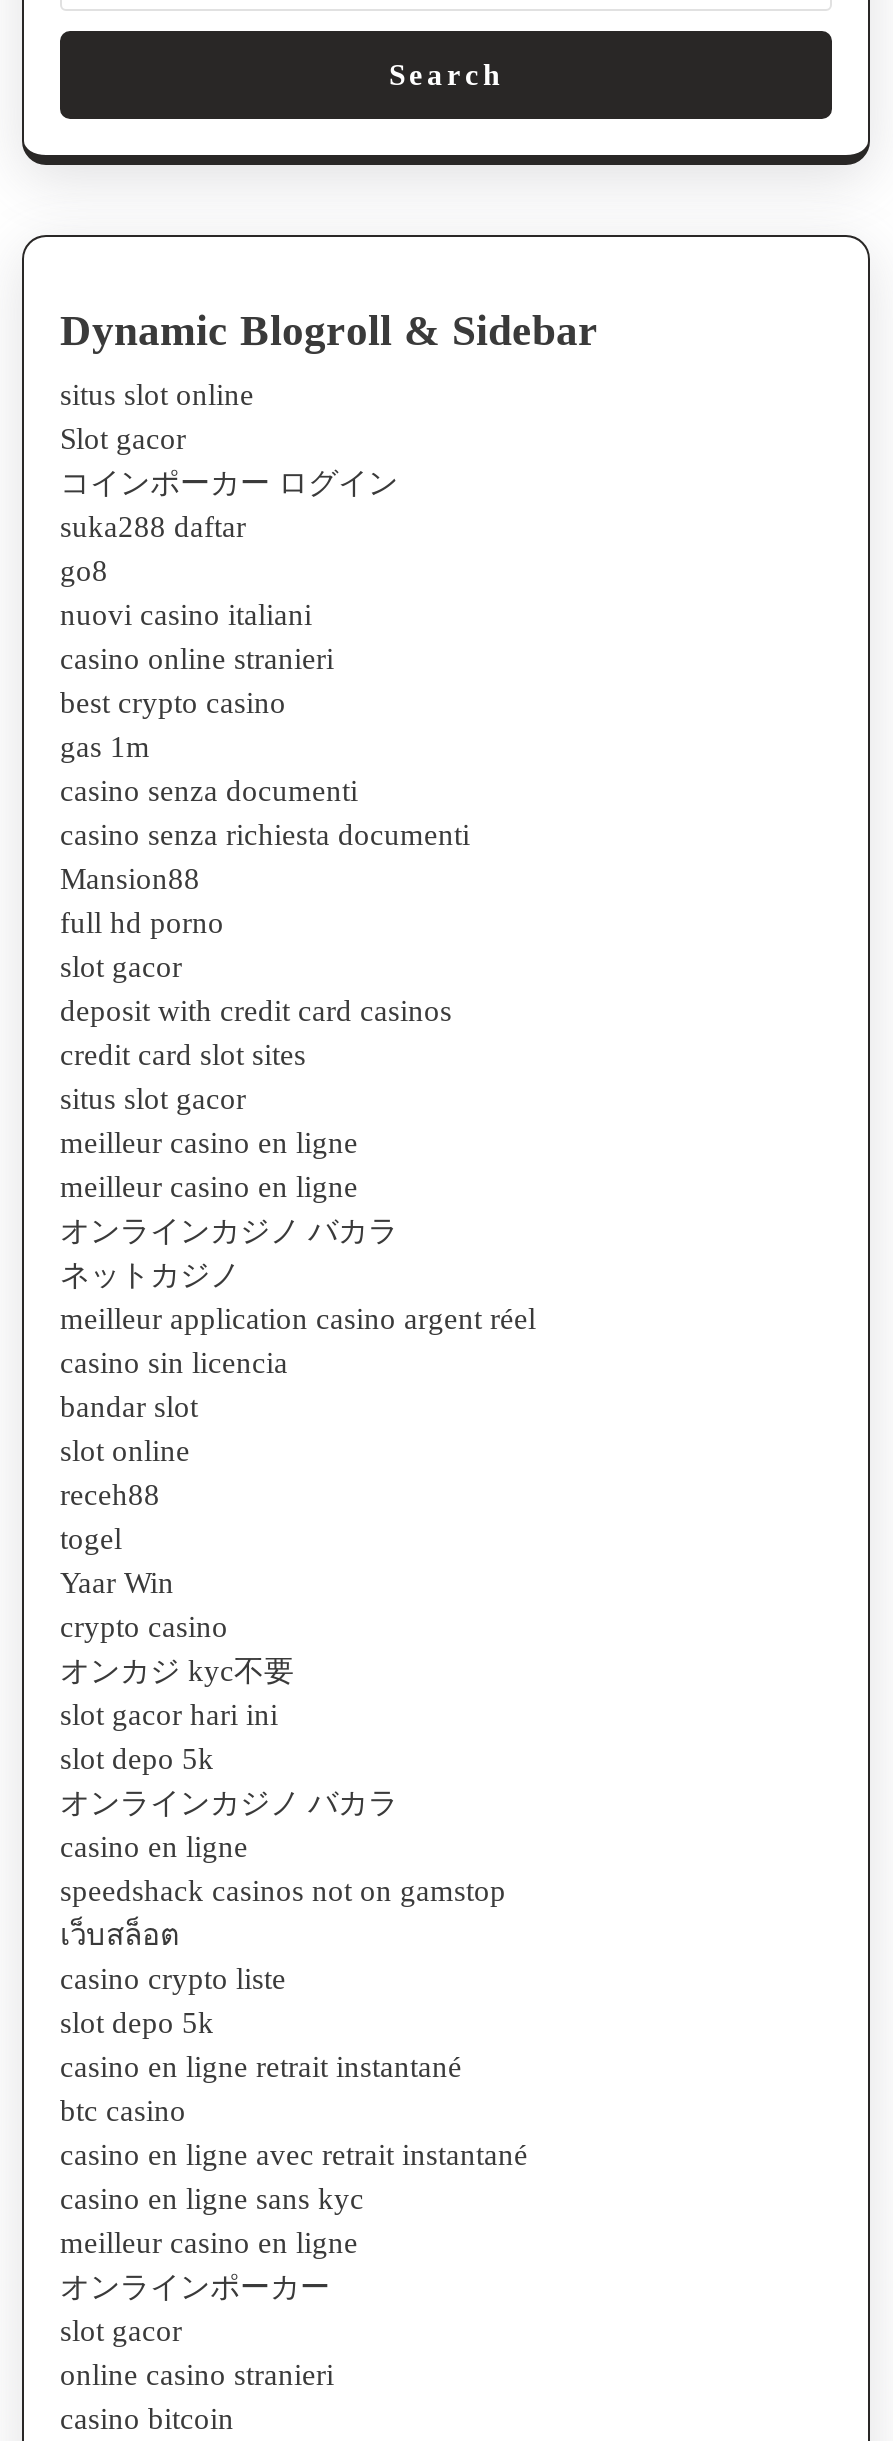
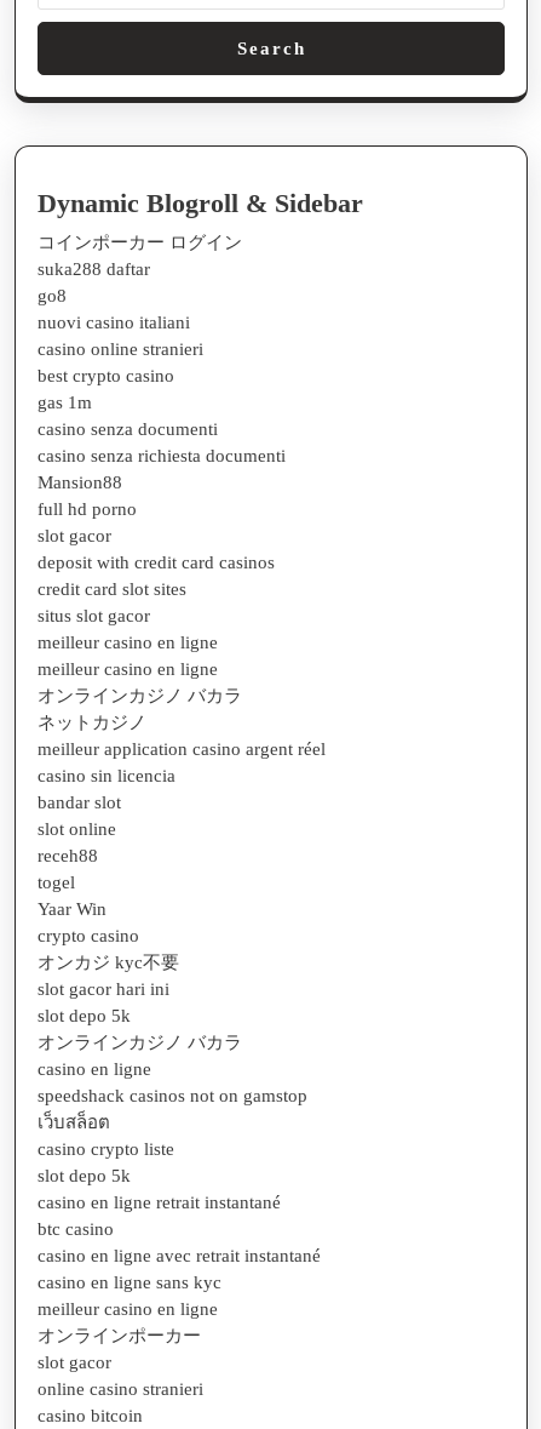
[60,379,254,455] situs slot online | Slot gacor -> none

